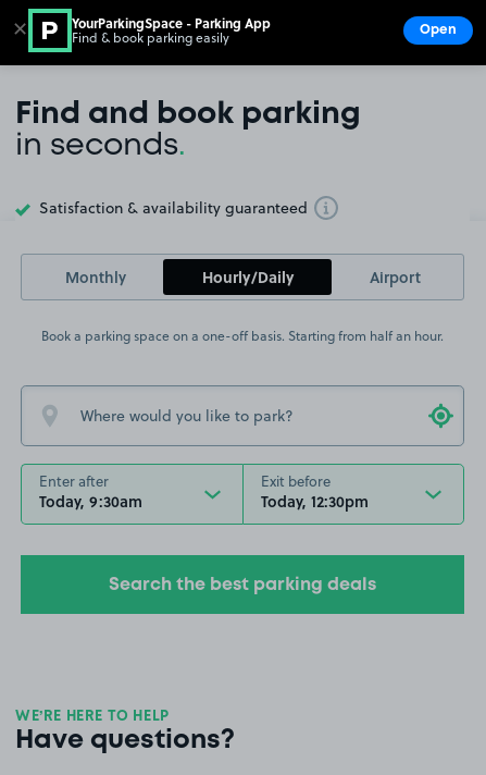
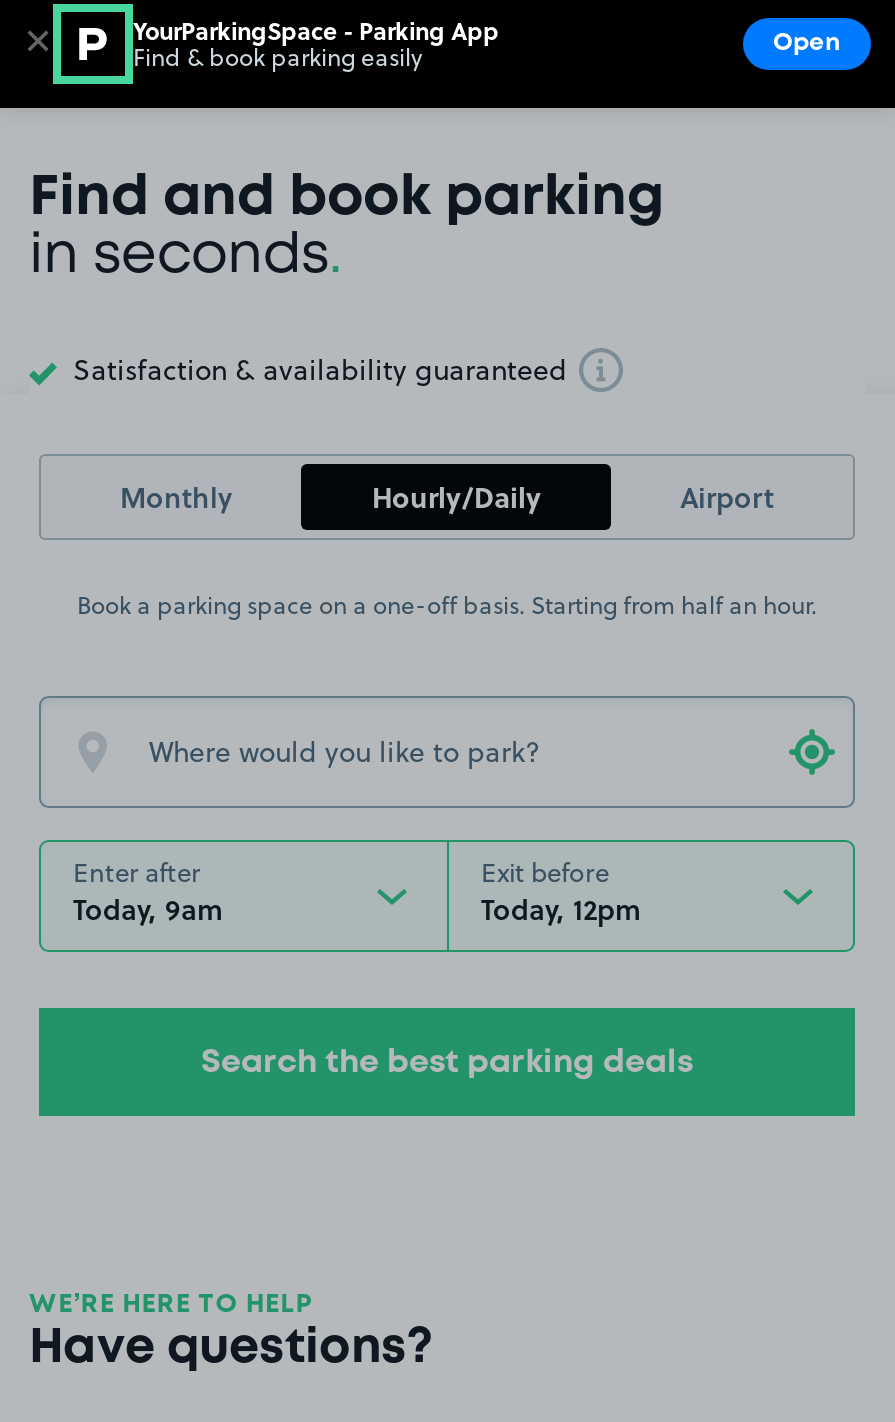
[39,490,142,513] Today, 9:30am -> [73,888,223,930] Today, 9am
[261,490,369,513] Today, 12:30pm -> [481,888,641,930] Today, 12pm

